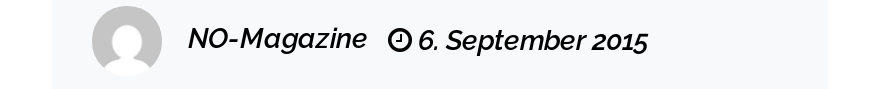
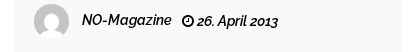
[188,23,648,56] NO-Magazine 6. September 2015 -> [82,12,278,29] NO-Magazine 26. April 2013

